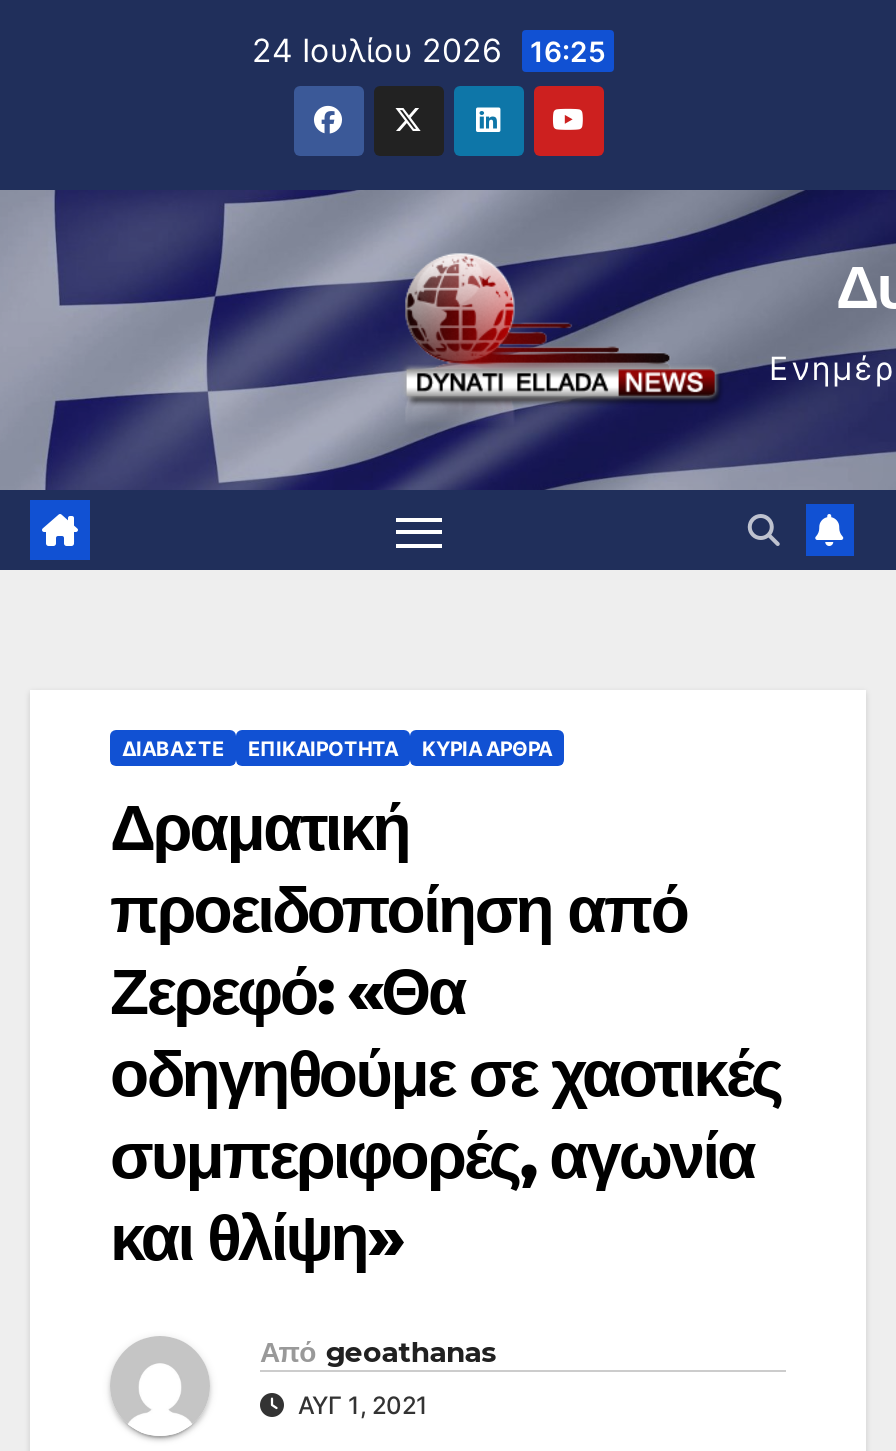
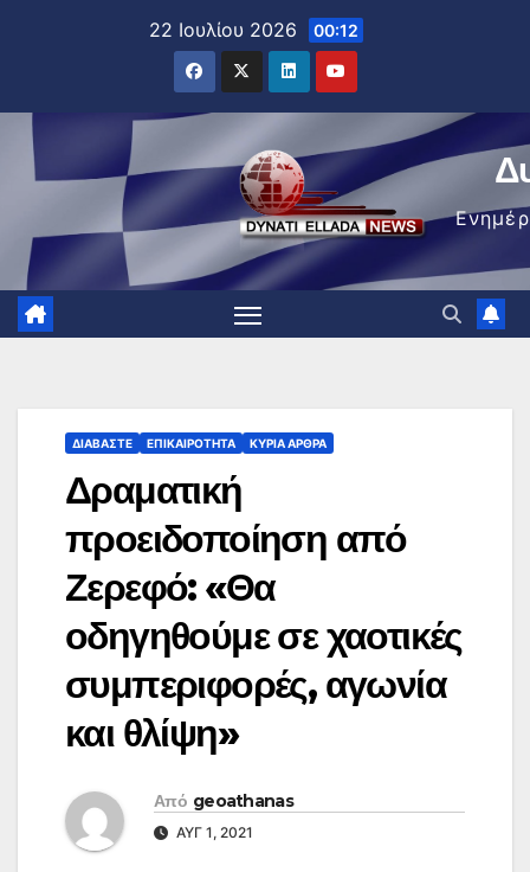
[252,30,606,70] 24 Ιουλίου 2026 16:25 -> [149,18,358,41] 22 Ιουλίου 2026 00:12

